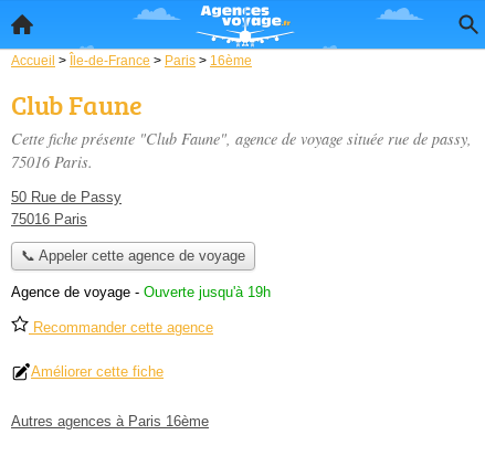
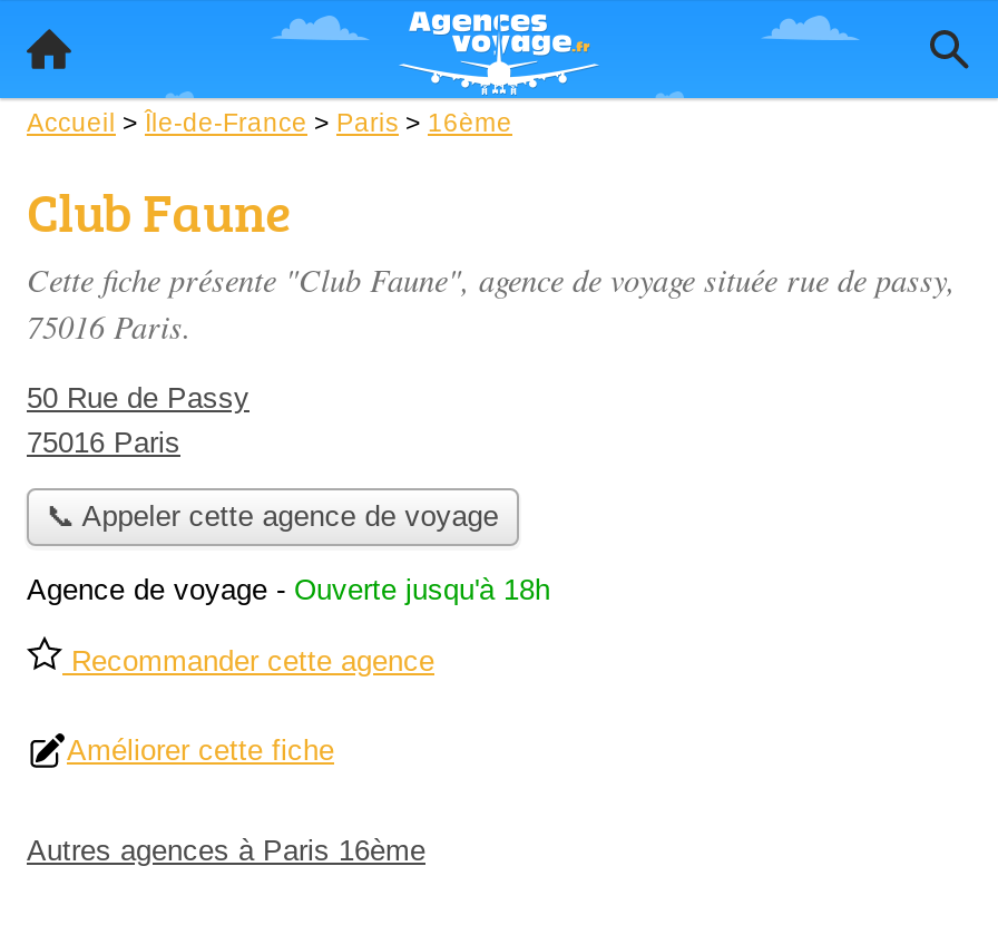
[11,284,271,301] Agence de voyage - Ouverte jusqu'à 19h -> [27,574,550,607] Agence de voyage - Ouverte jusqu'à 18h

